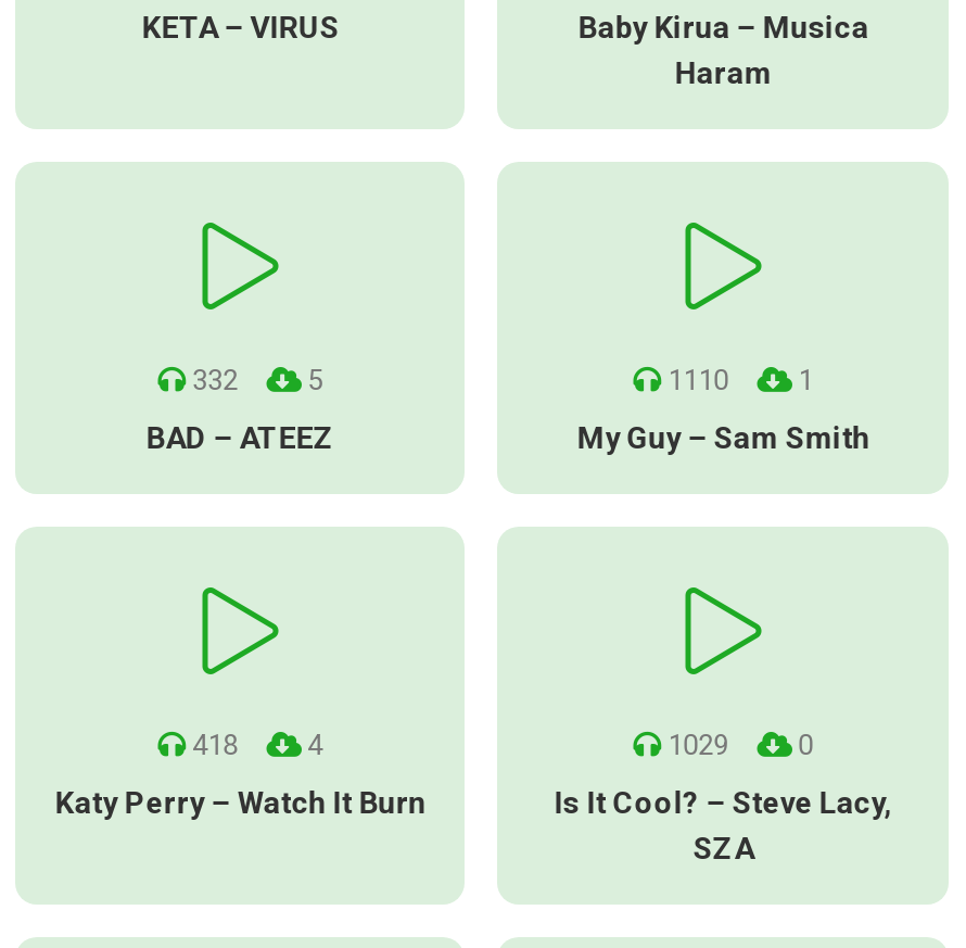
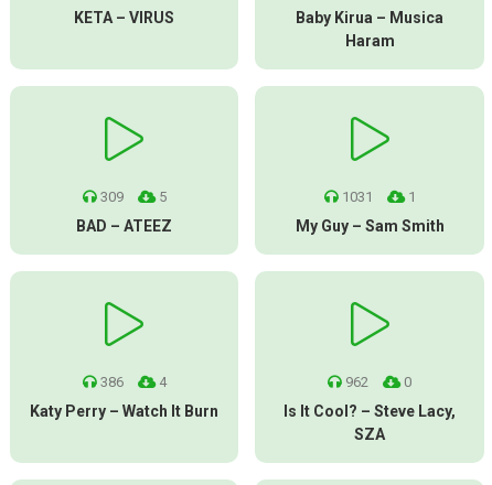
[186,364,323,396] 332 5 -> [97,188,166,205] 309 5
[662,364,814,396] 1110 1 -> [338,188,416,205] 1031 1
[186,729,323,761] 418 4 -> [97,374,166,390] 386 4
[662,729,814,761] 1029 0 -> [342,374,412,390] 962 0

